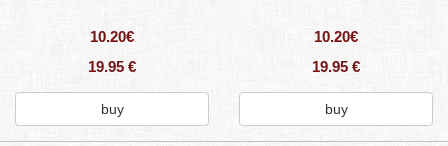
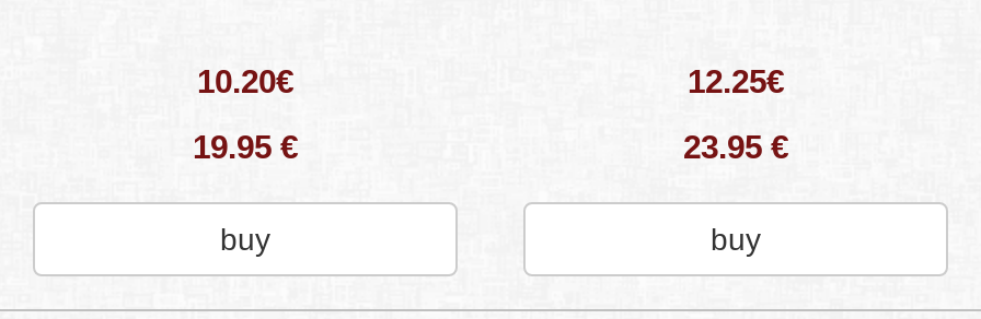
[314,28,358,45] 10.20€ -> [688,61,784,98] 12.25€
[312,58,360,75] 19.95 € -> [683,127,788,164] 23.95 €

